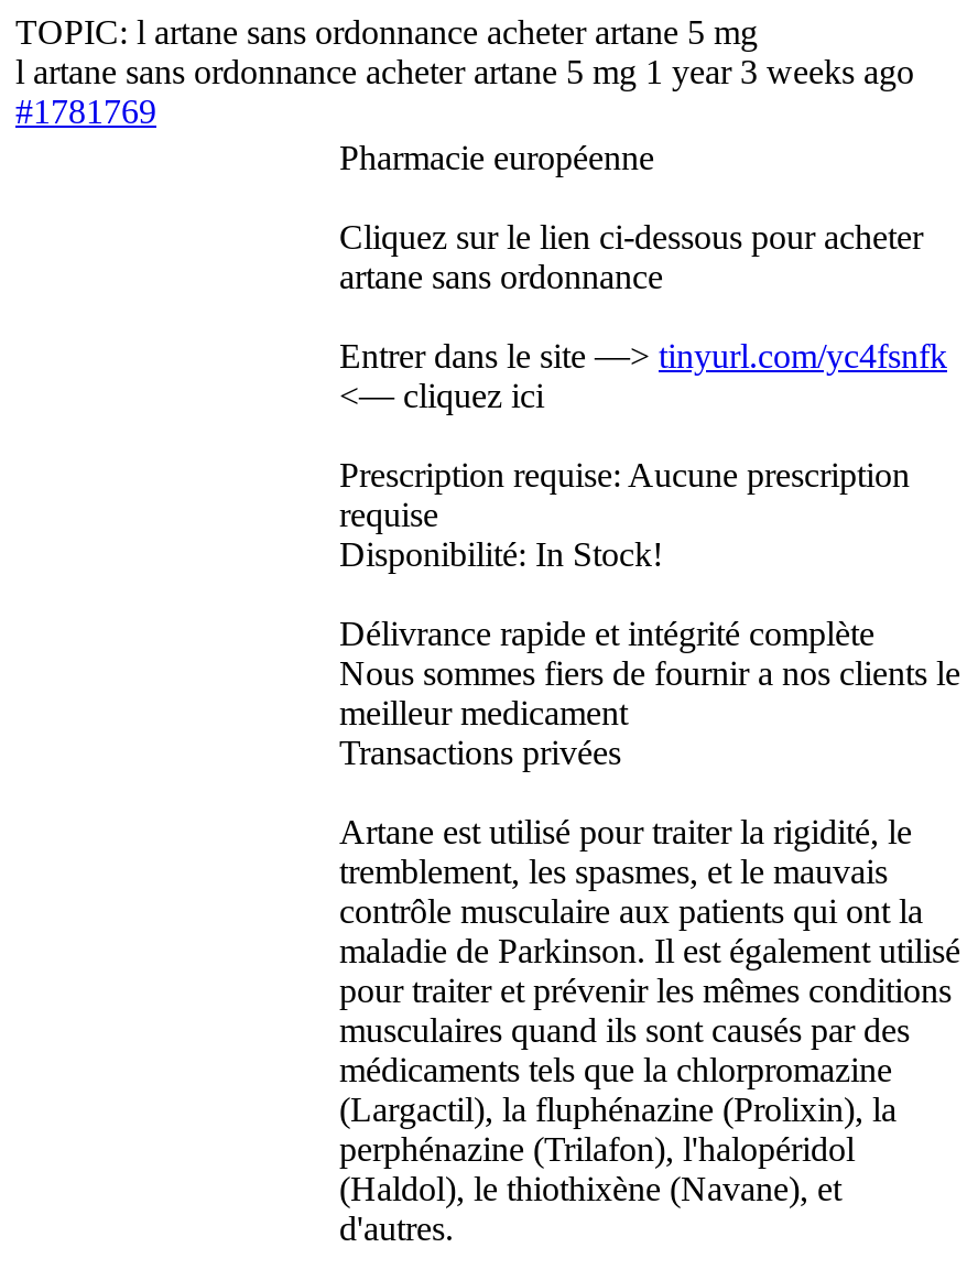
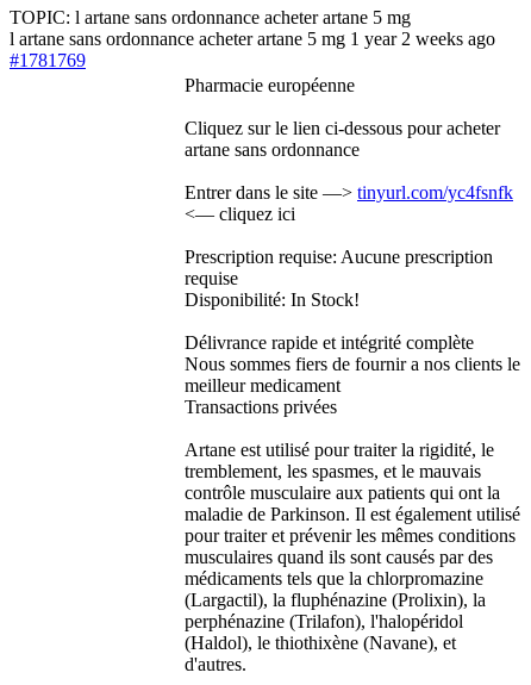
[15,53,914,90] l artane sans ordonnance acheter artane 5 mg 1 year 3 weeks ago -> [10,28,495,49] l artane sans ordonnance acheter artane 5 mg 1 year 2 weeks ago

